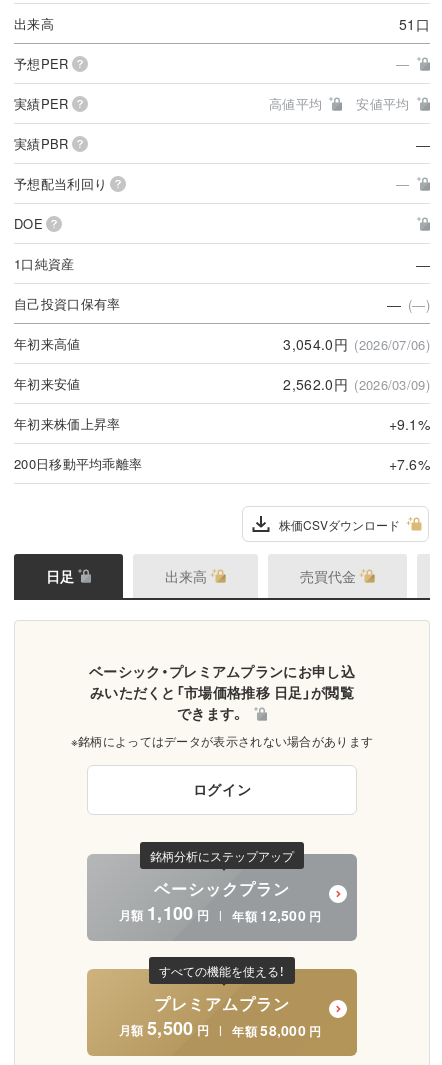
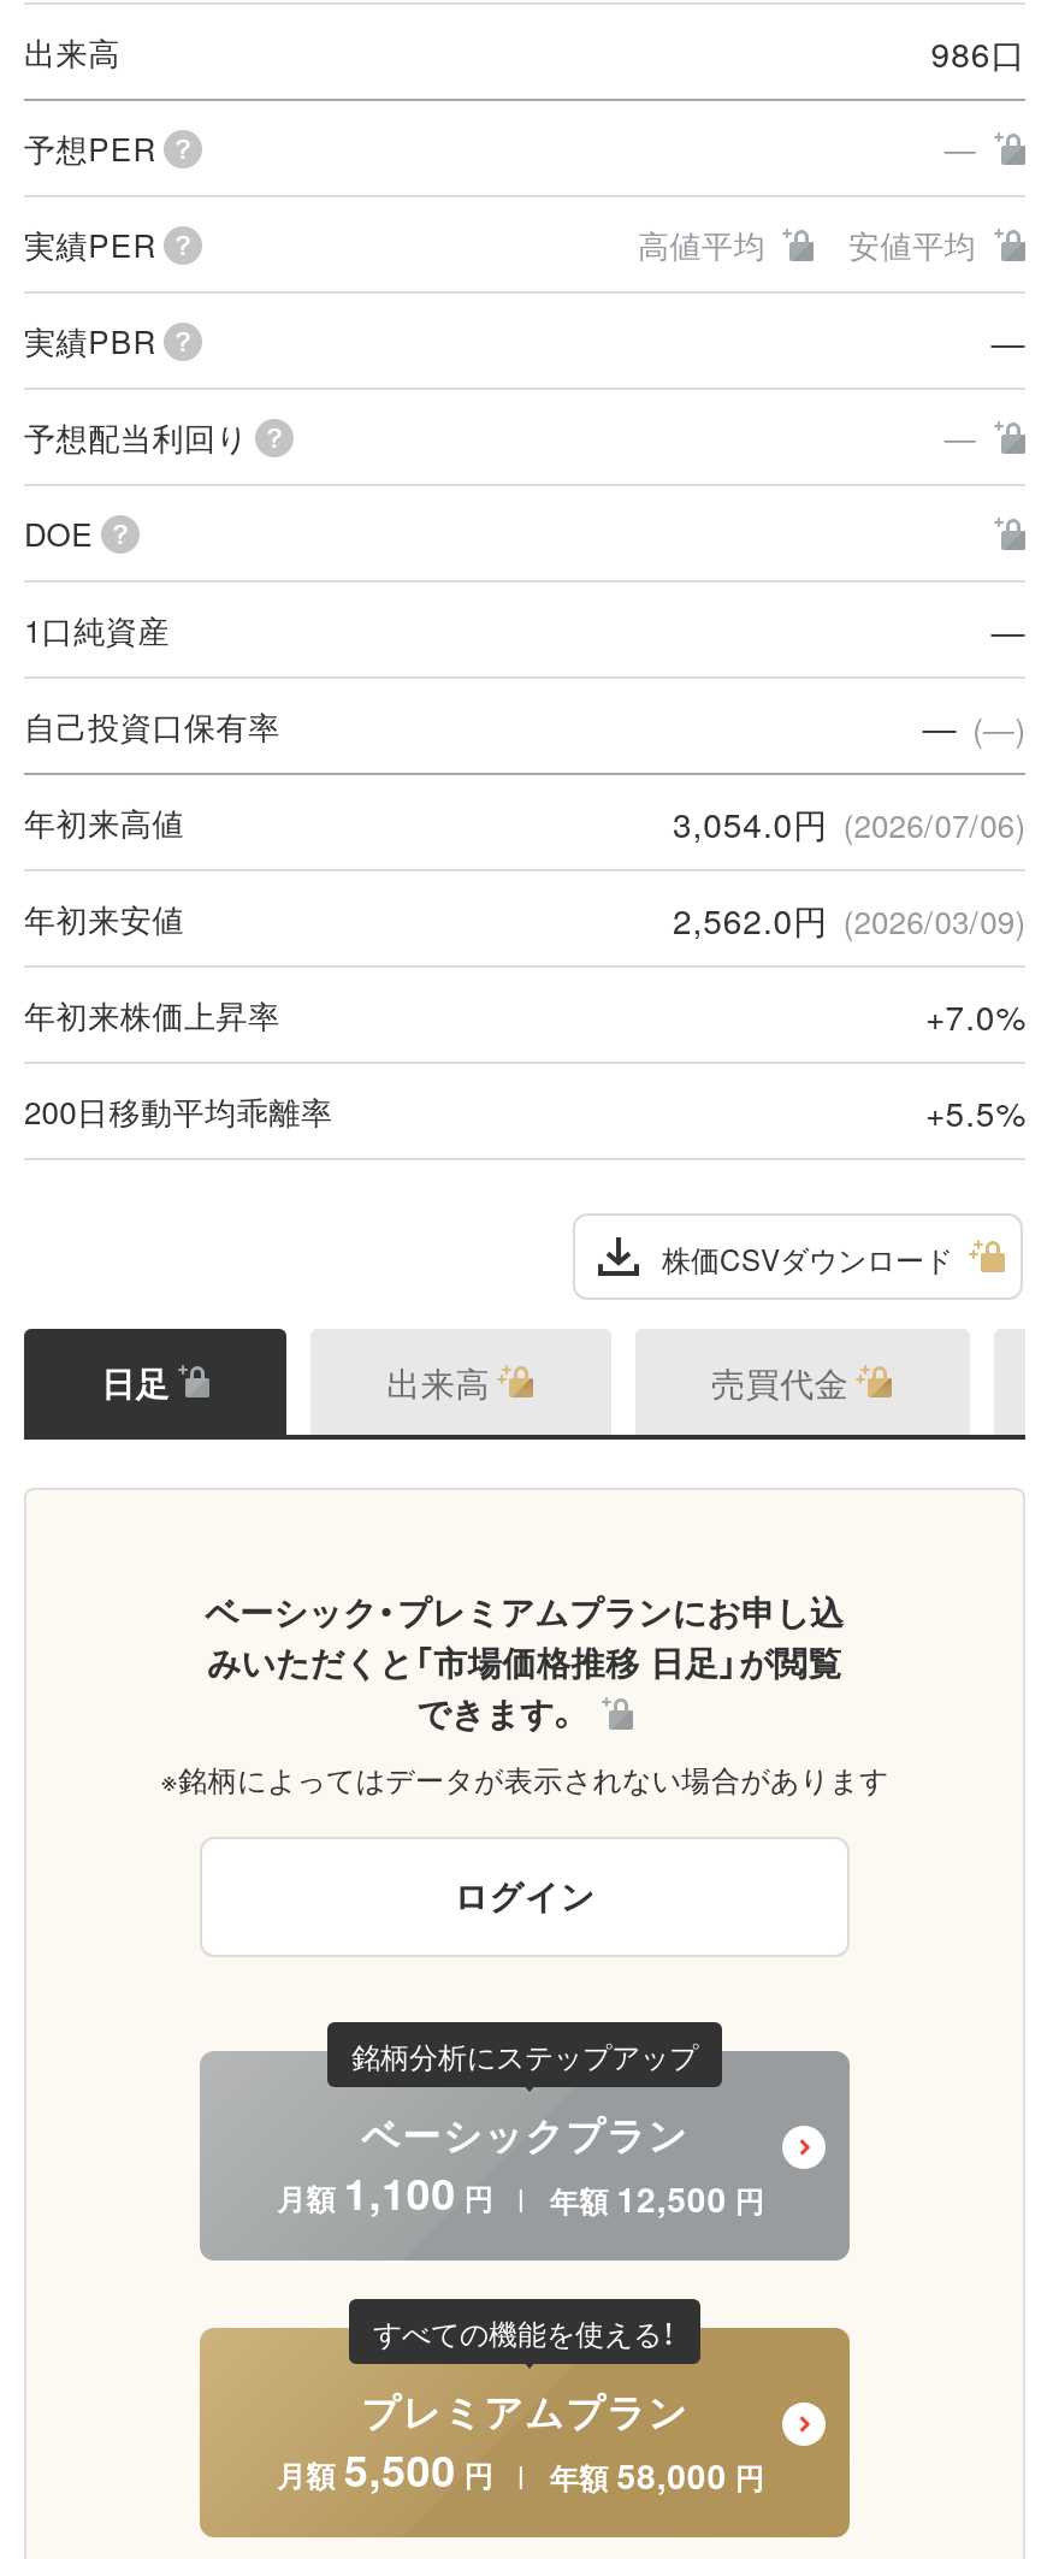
[399,13,430,33] 51口 -> [931,28,1025,76] 986口
[388,413,430,433] +9.1% -> [925,991,1025,1039] +7.0%
[388,453,430,473] +7.6% -> [925,1087,1025,1135] +5.5%

